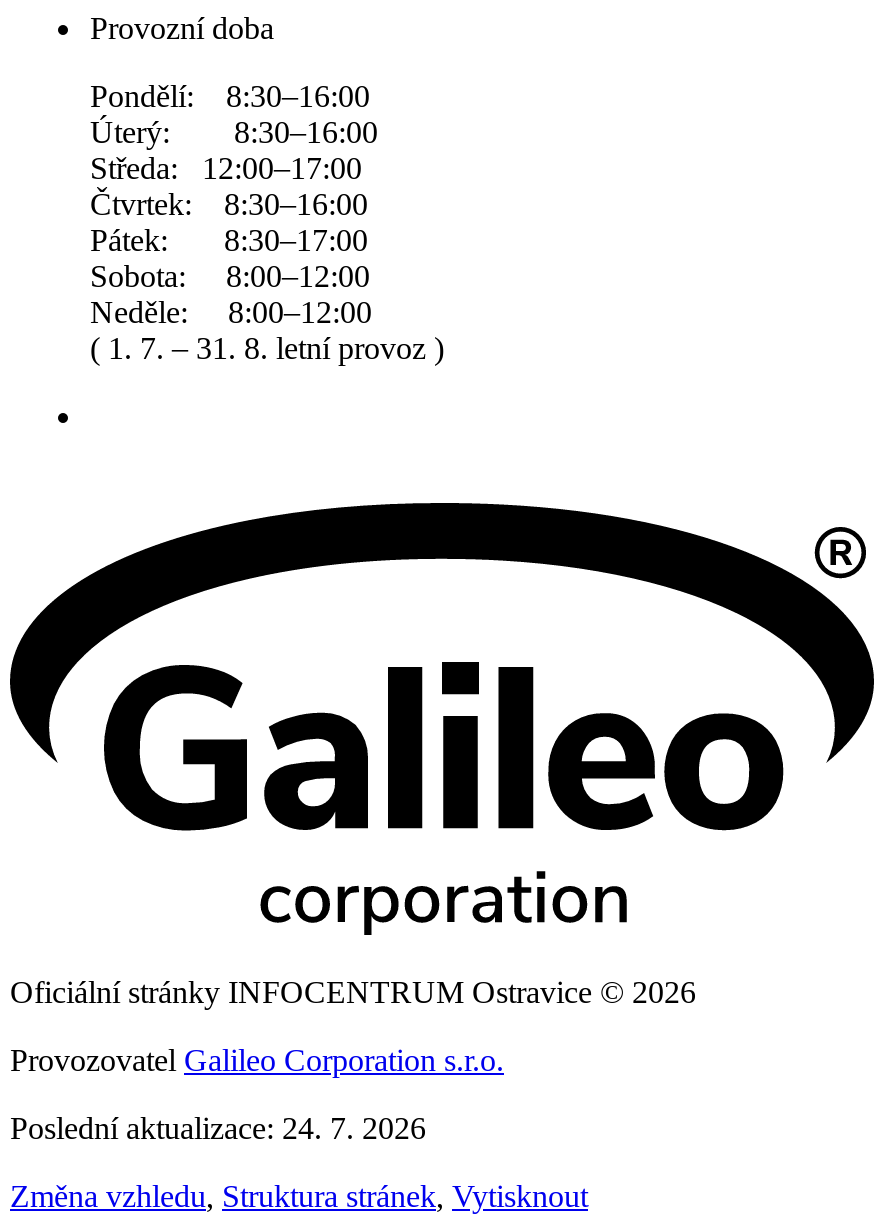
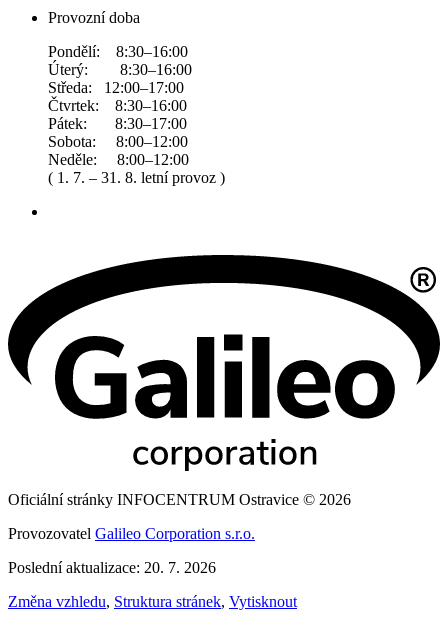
[10,1111,426,1145] Poslední aktualizace: 24. 7. 2026 -> [8,559,216,576] Poslední aktualizace: 20. 7. 2026

